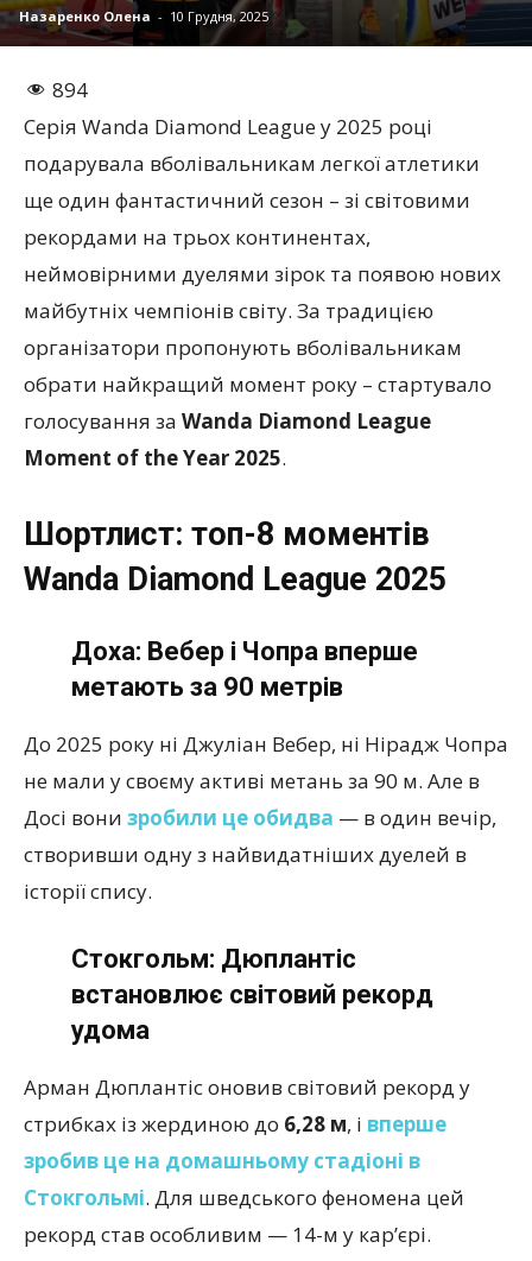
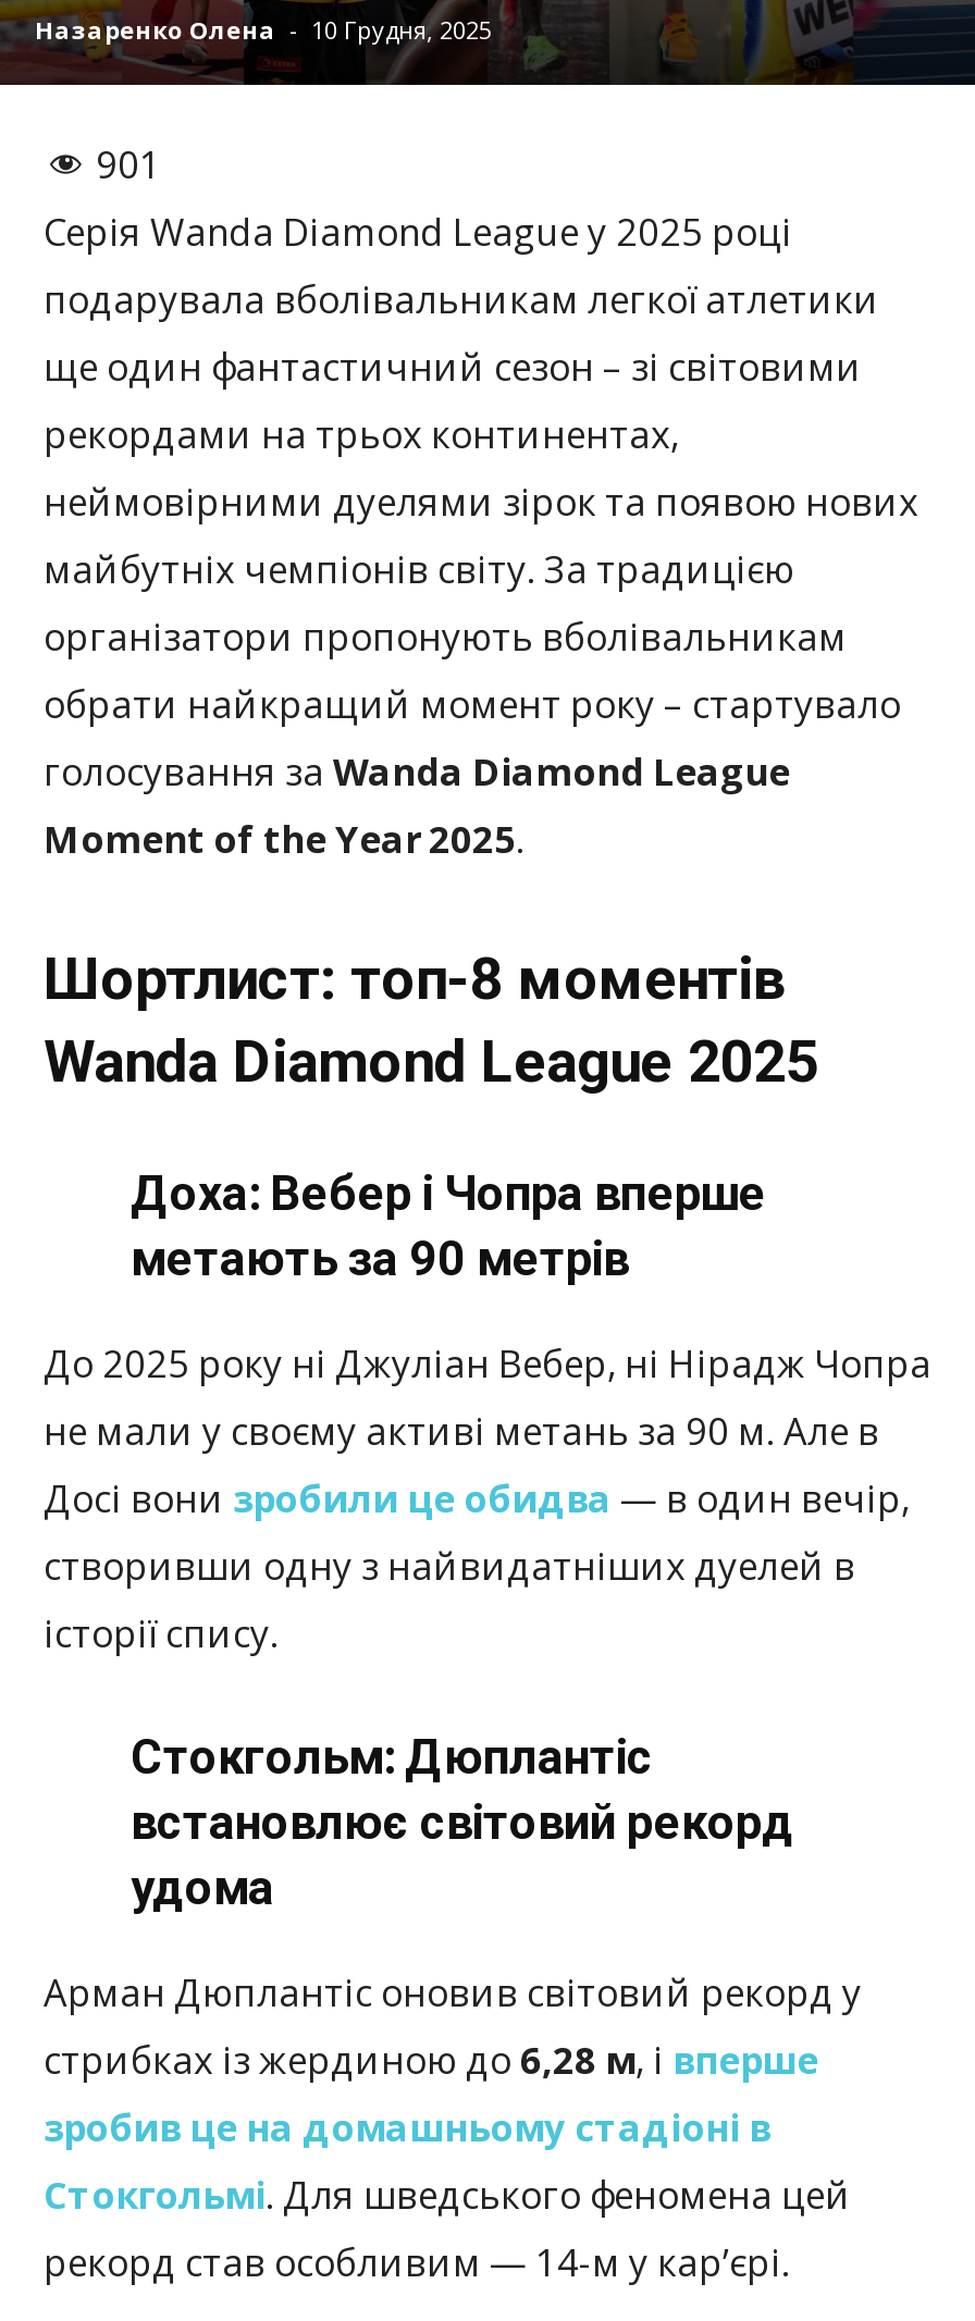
[52,76,88,103] 894 -> [96,139,161,189] 901

